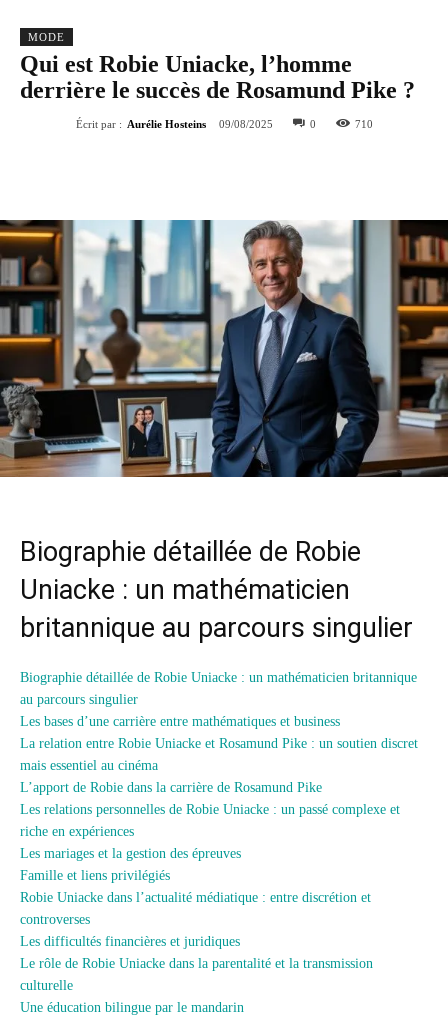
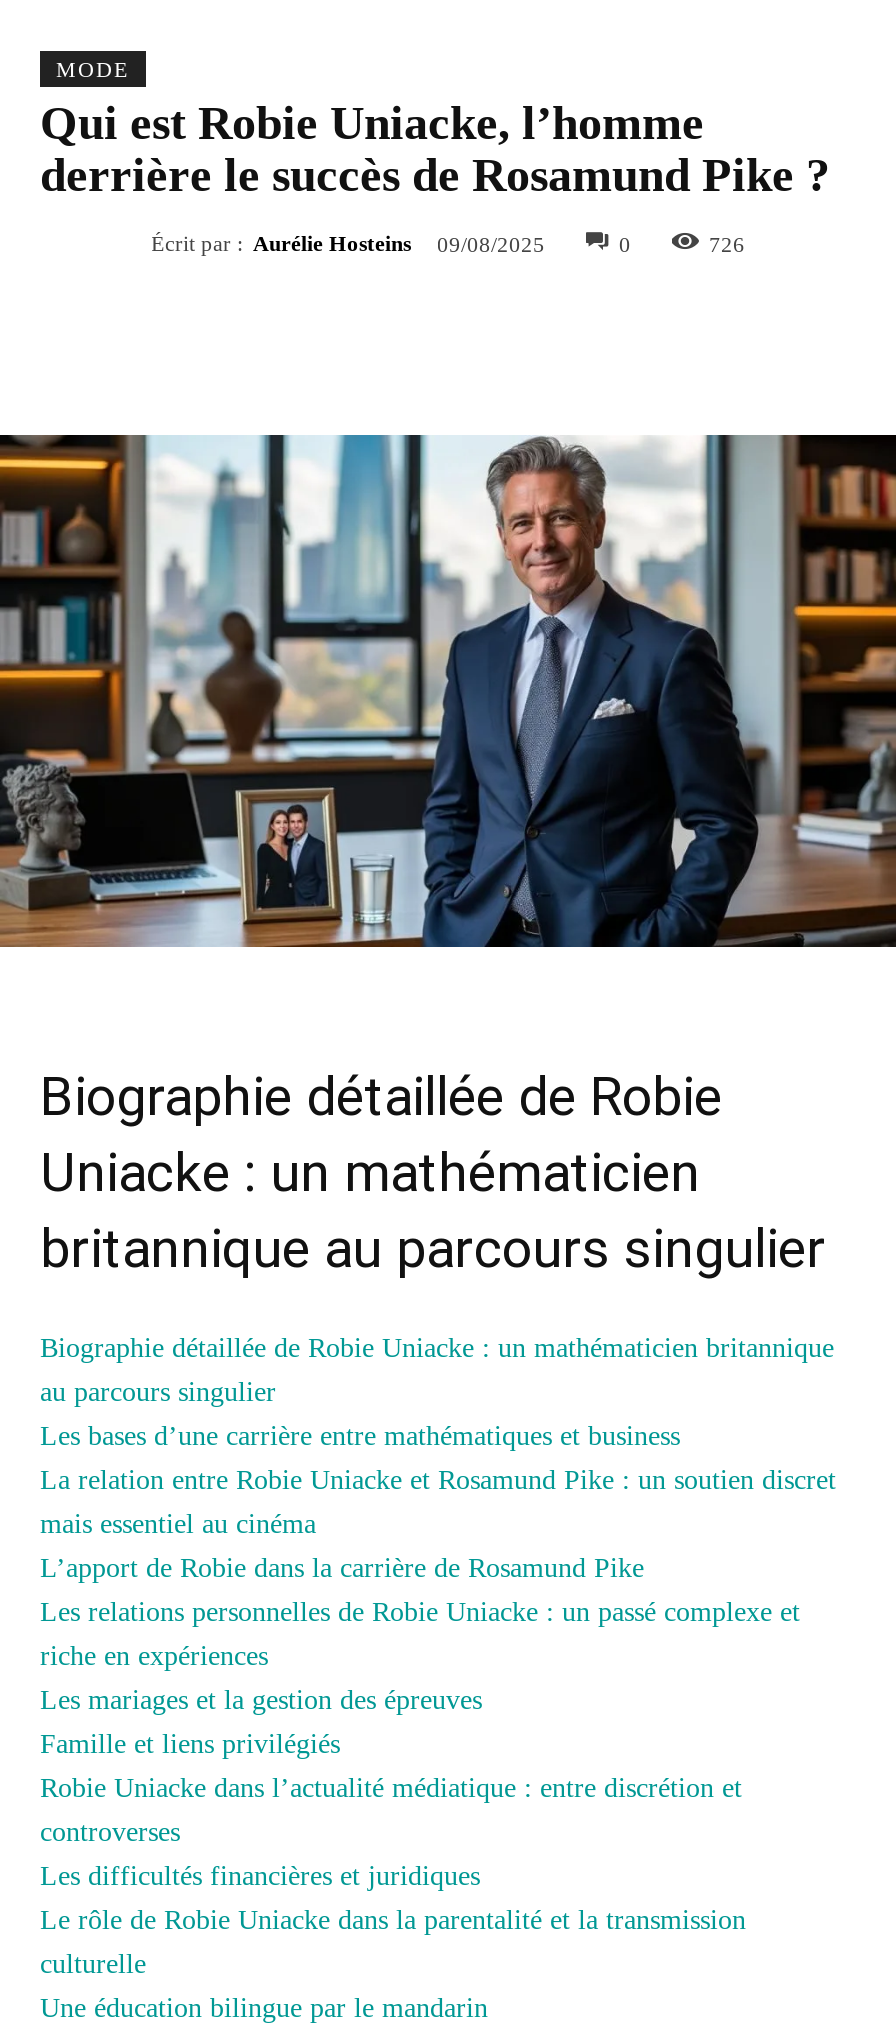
[354,118,372,130] 710 -> [709,232,745,256] 726

